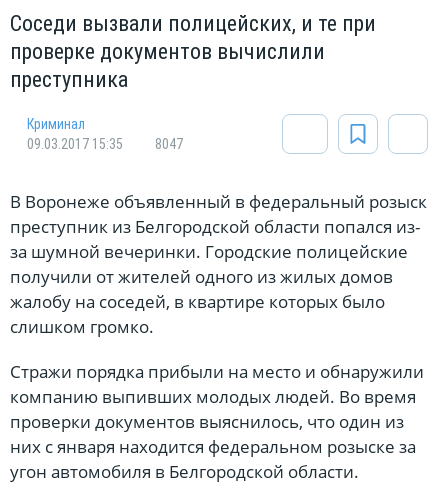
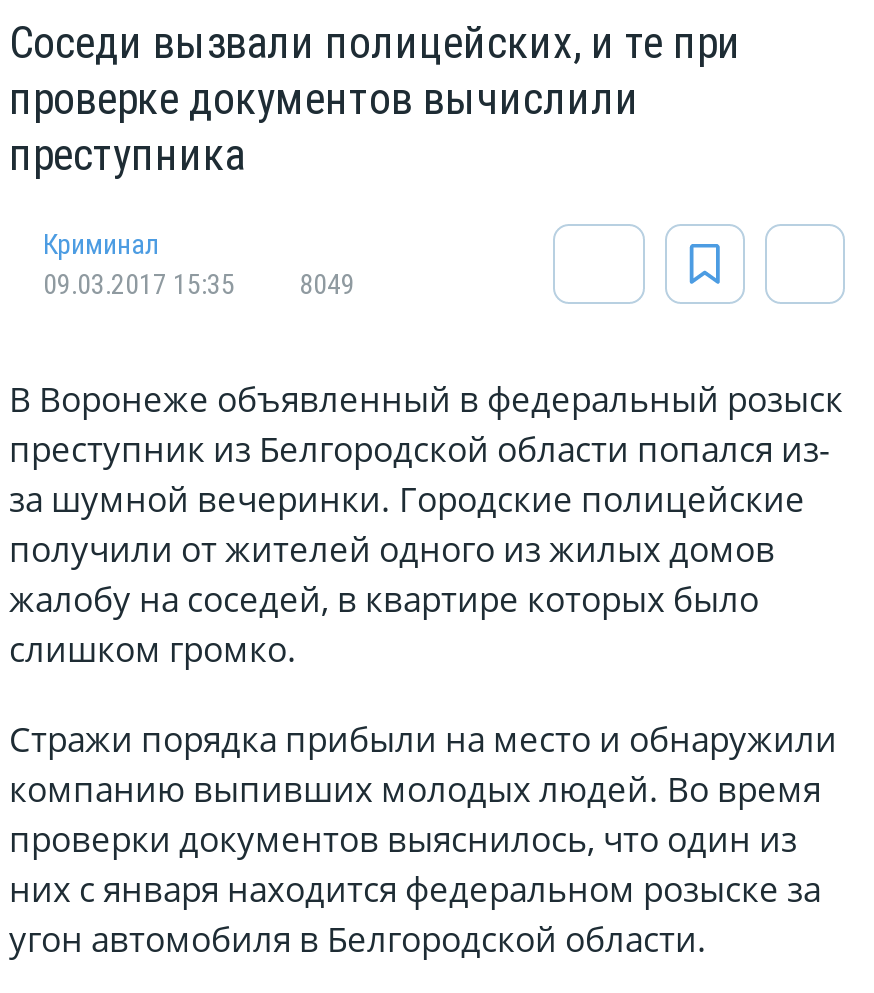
[27,136,183,152] 09.03.2017 15:35 8047 -> [43,269,355,301] 09.03.2017 15:35 8049

